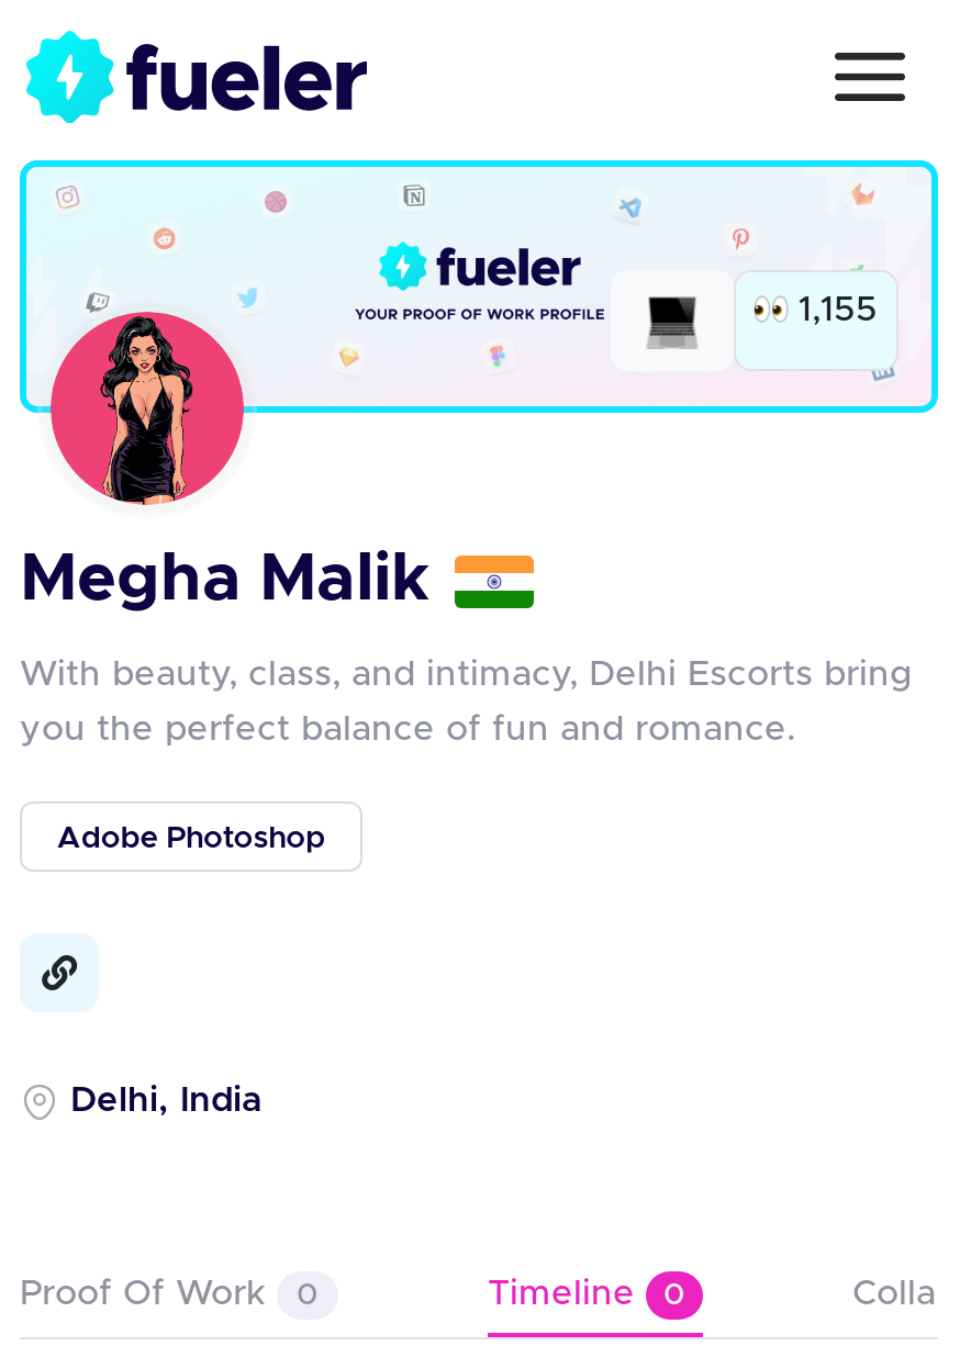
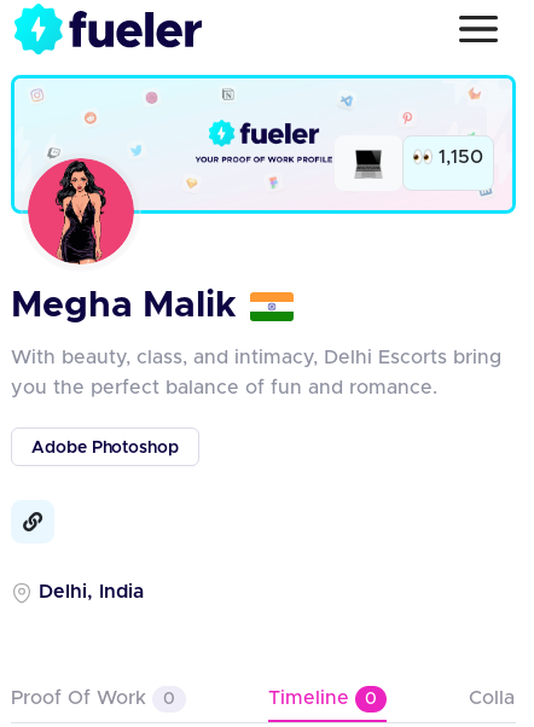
[799,293,878,328] 1,155 -> [438,148,483,167] 1,150

